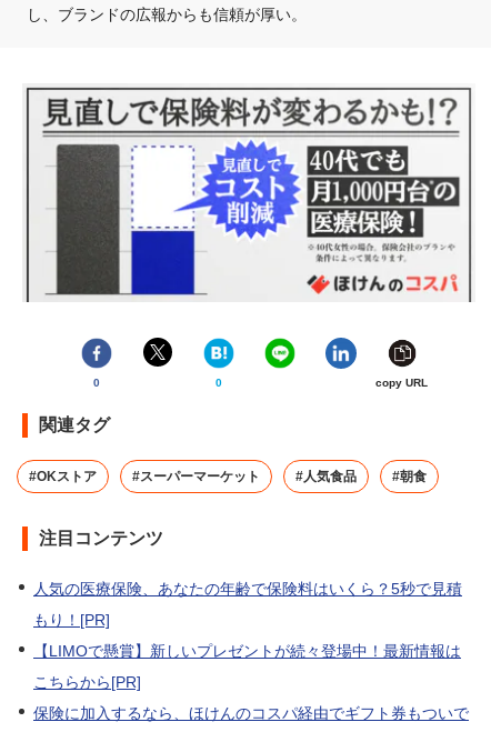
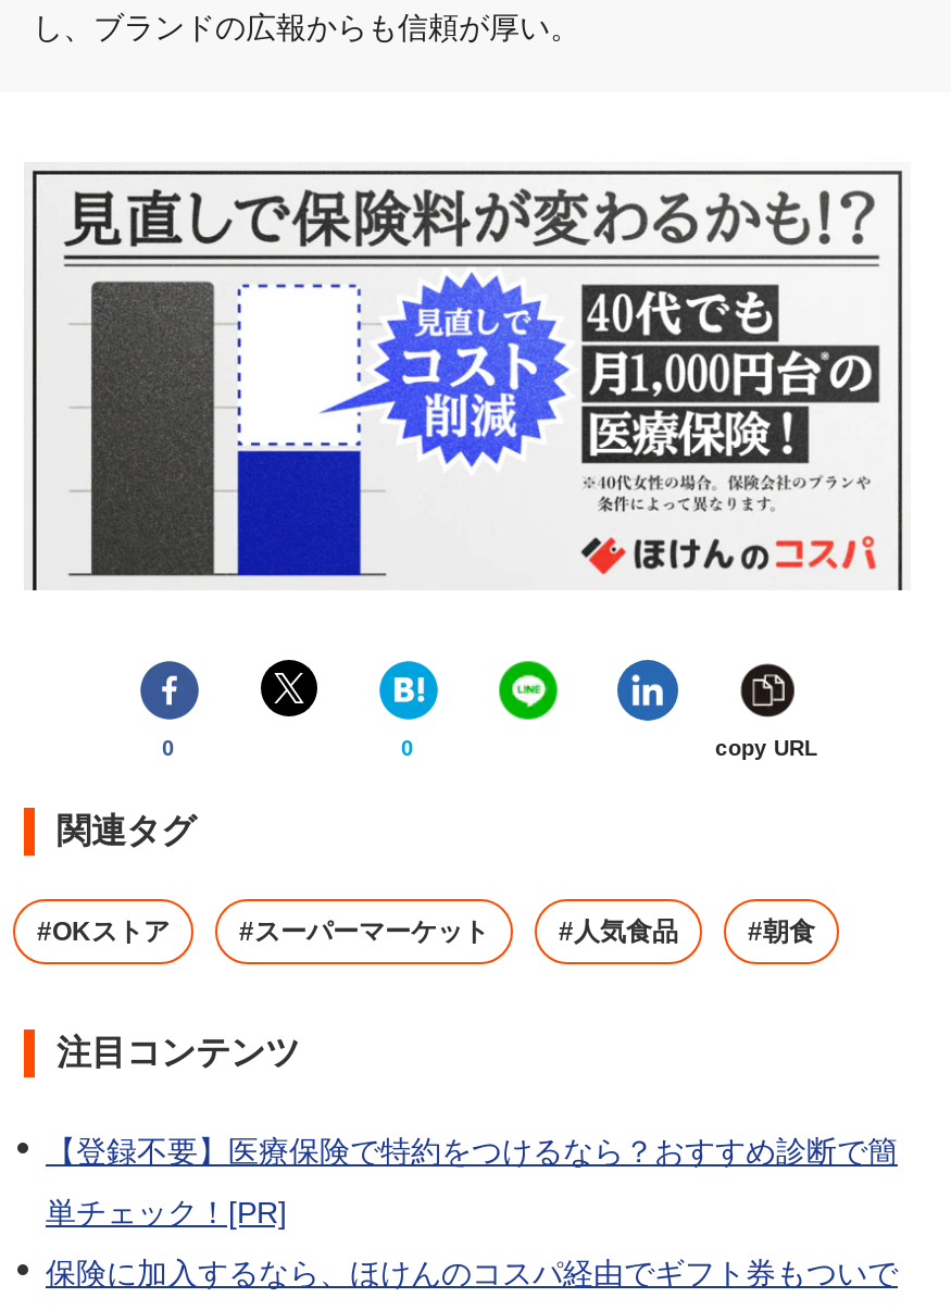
[33,580,462,691] 人気の医療保険、あなたの年齢で保険料はいくら？5秒で見積 | もり！[PR] | 【LIMOで懸賞】新しいプレゼントが続々登場中！最新情報は | こちらから[PR] -> [46,1135,898,1230] 【登録不要】医療保険で特約をつけるなら？おすすめ診断で簡 | 単チェック！[PR]

